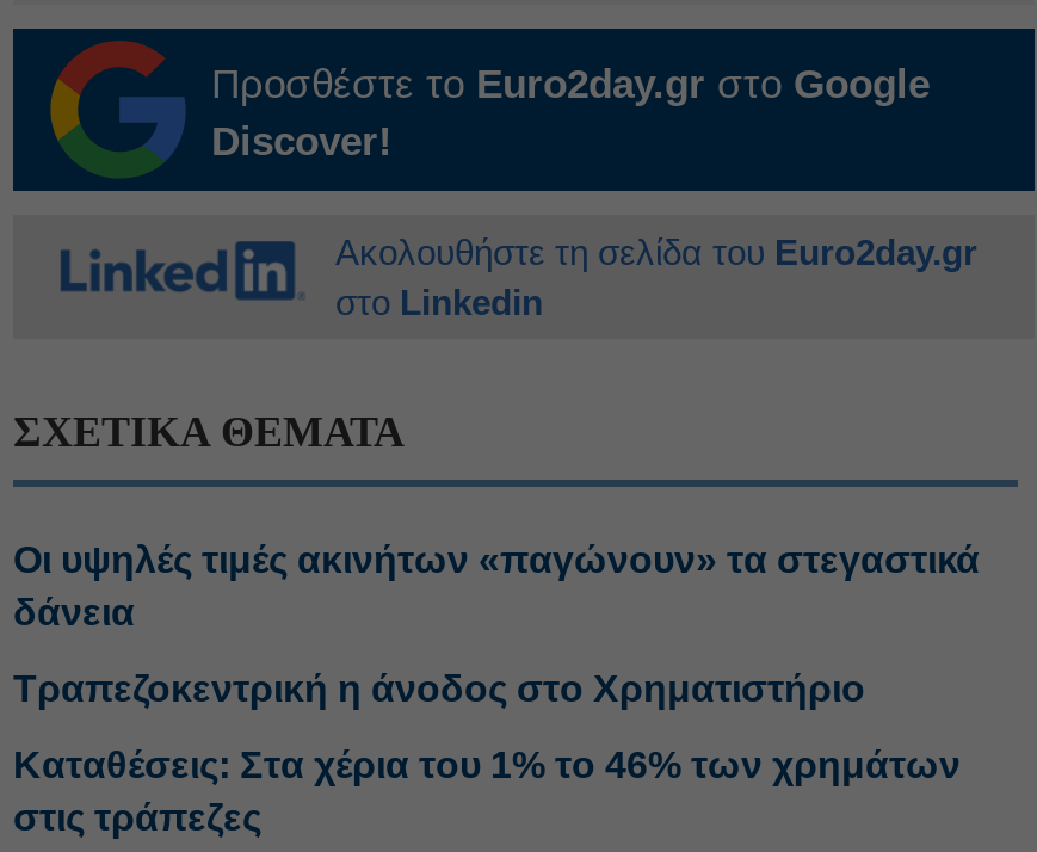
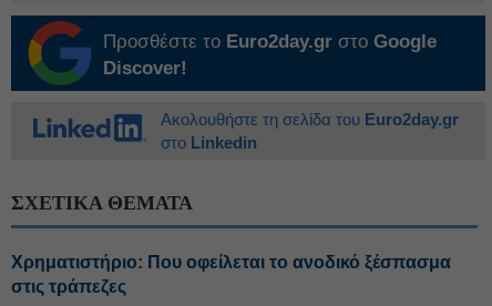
[13,539,980,785] Οι υψηλές τιμές ακινήτων «παγώνουν» τα στεγαστικά | δάνεια | Τραπεζοκεντρική η άνοδος στο Χρηματιστήριο | Καταθέσεις: Στα χέρια του 1% το 46% των χρημάτων -> [11,253,451,272] Χρηματιστήριο: Που οφείλεται το ανοδικό ξέσπασμα

